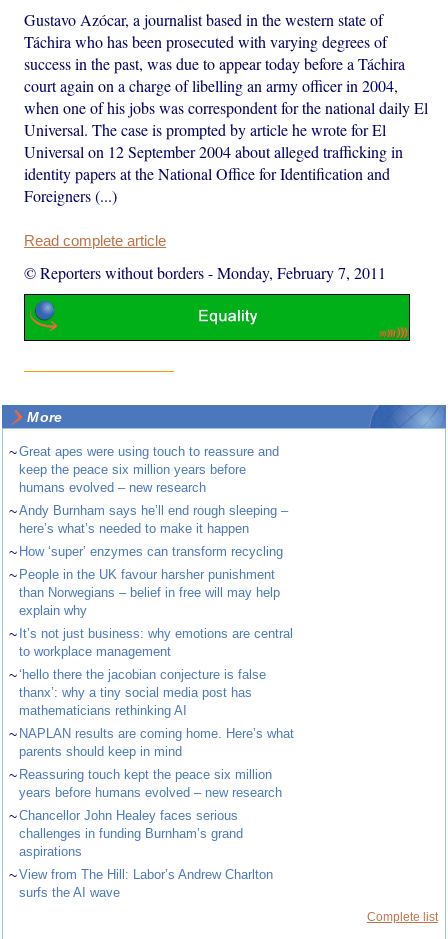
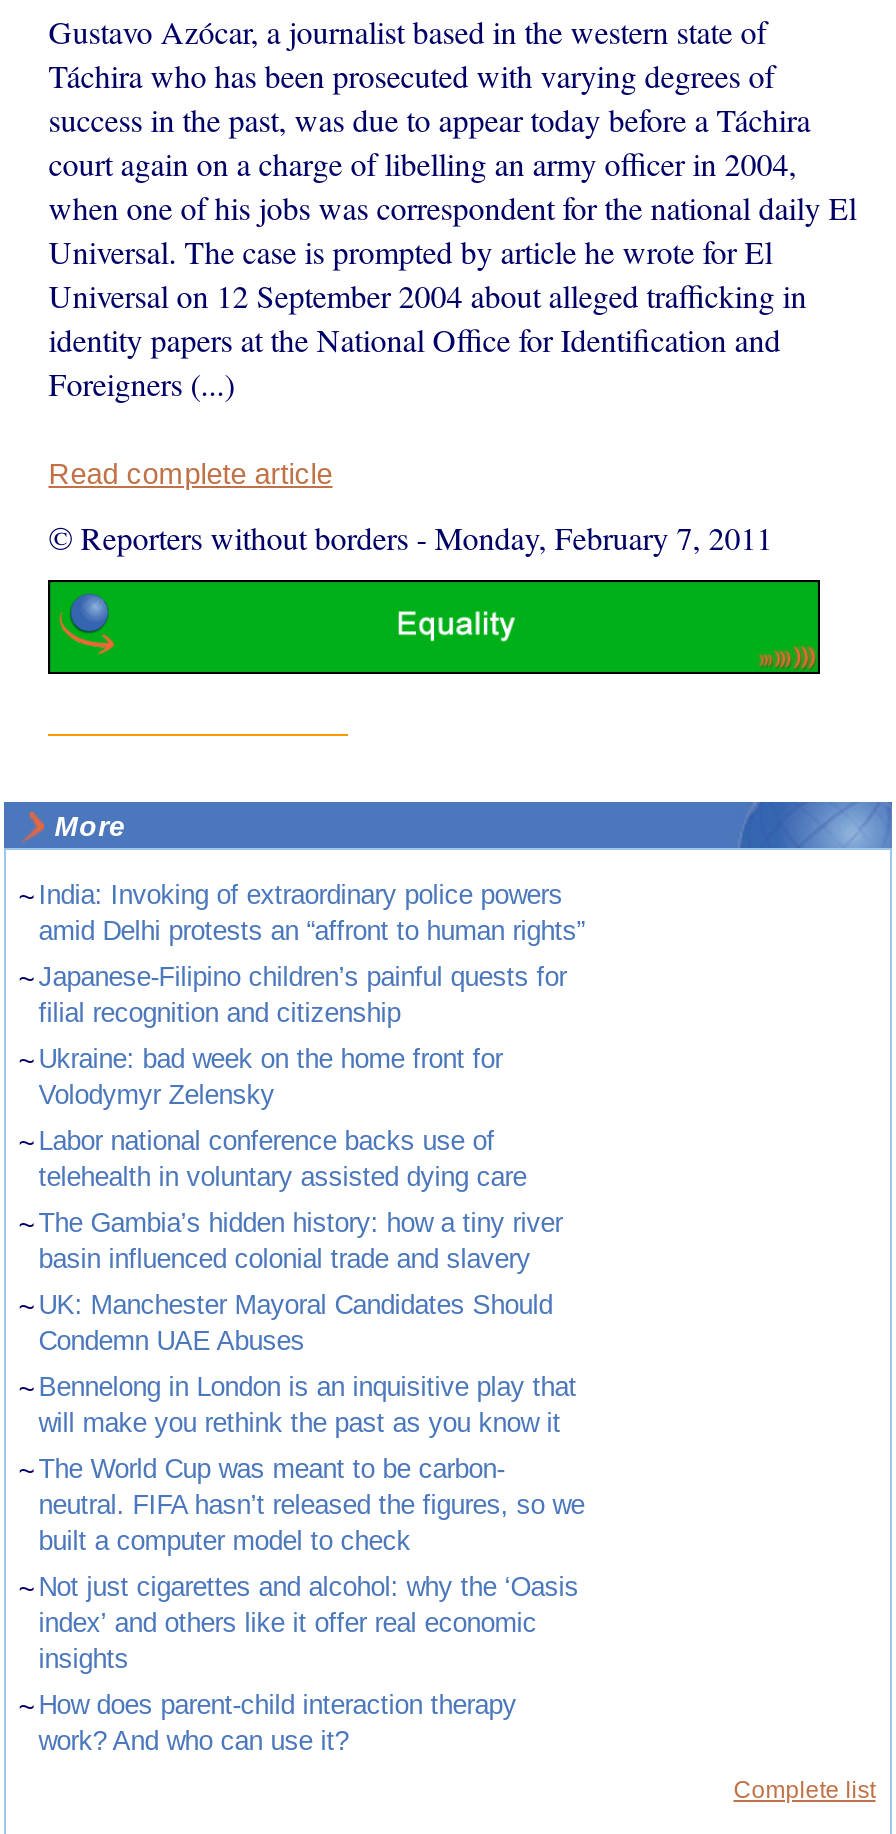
[9,444,294,900] ~ Great apes were using touch to reassure and | keep the peace six million years before | humans evolved – new research | ~ Andy Burnham says he’ll end rough sleeping – | here’s what’s needed to make it happen | ~ How ‘super’ enzymes can transform recycling | ~ People in the UK favour harsher punishment | than Norwegians – belief in free will may help | explain why | ~ It’s not just business: why emotions are central | to workplace management | ~ ‘hello there the jacobian conjecture is false | thanx’: why a tiny social media post has | mathematicians rethinking AI | ~ NAPLAN results are coming home. Here’s what | parents should keep in mind | ~ Reassuring touch kept the peace six million | years before humans evolved – new research | ~ Chancellor John Healey faces serious | challenges in funding Burnham’s grand | aspirations | ~ View from The Hill: Labor’s Andrew Charlton | surfs the AI wave -> [18,881,584,1757] ~ India: Invoking of extraordinary police powers | amid Delhi protests an “affront to human rights” | ~ Japanese-Filipino children’s painful quests for | filial recognition and citizenship | ~ Ukraine: bad week on the home front for | Volodymyr Zelensky | ~ Labor national conference backs use of | telehealth in voluntary assisted dying care | ~ The Gambia’s hidden history: how a tiny river | basin influenced colonial trade and slavery | ~ UK: Manchester Mayoral Candidates Should | Condemn UAE Abuses | ~ Bennelong in London is an inquisitive play that | will make you rethink the past as you know it | ~ The World Cup was meant to be carbon- | neutral. FIFA hasn’t released the figures, so we | built a computer model to check | ~ Not just cigarettes and alcohol: why the ‘Oasis | index’ and others like it offer real economic | insights | ~ How does parent-child interaction therapy | work? And who can use it?

